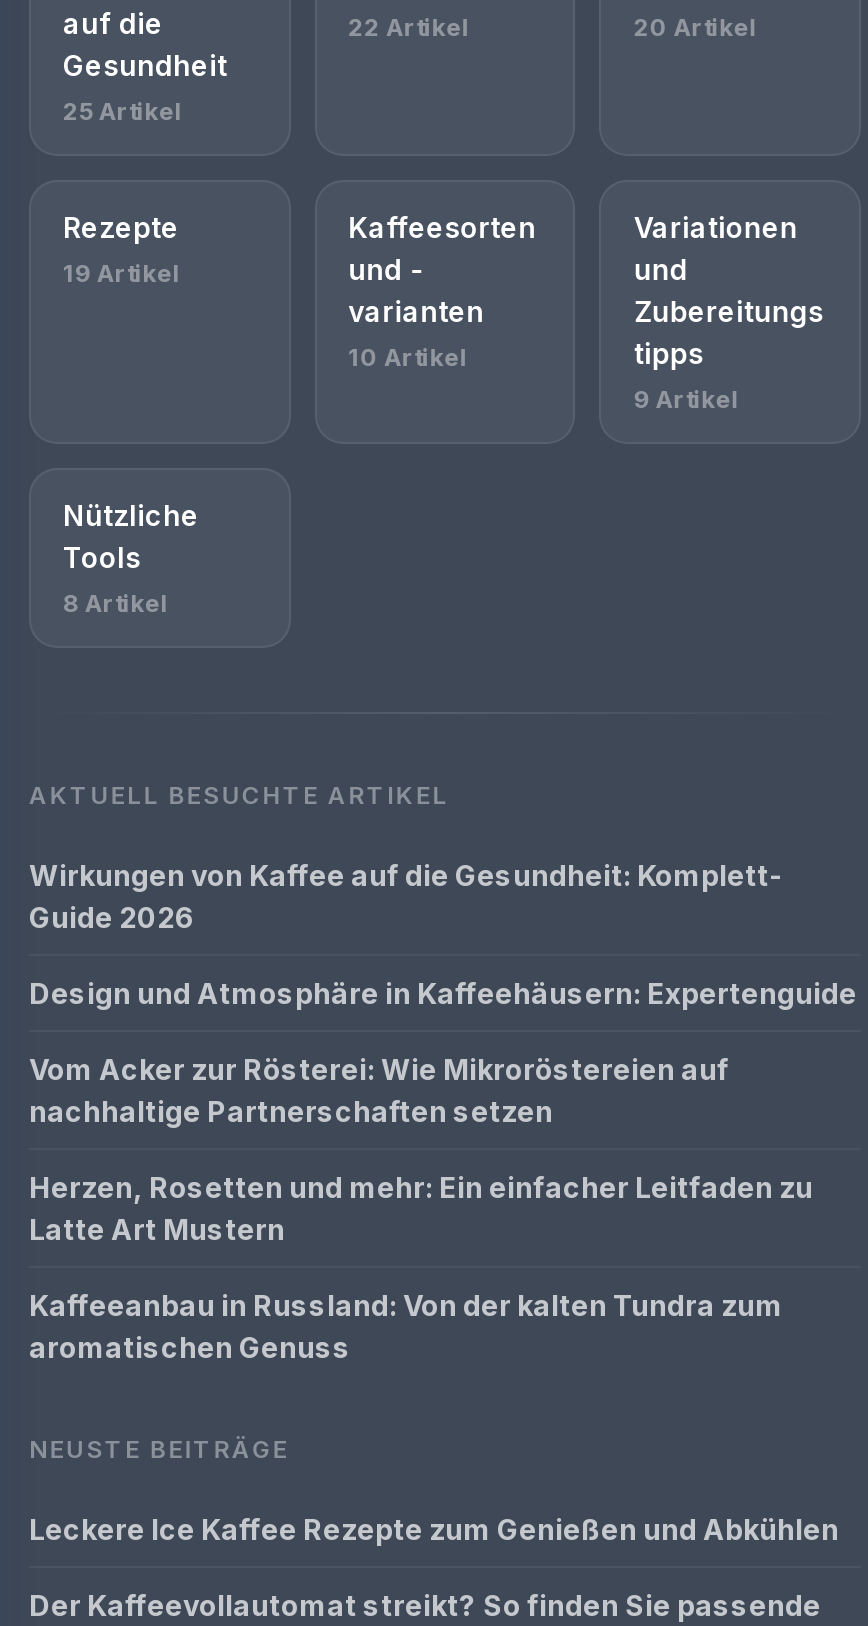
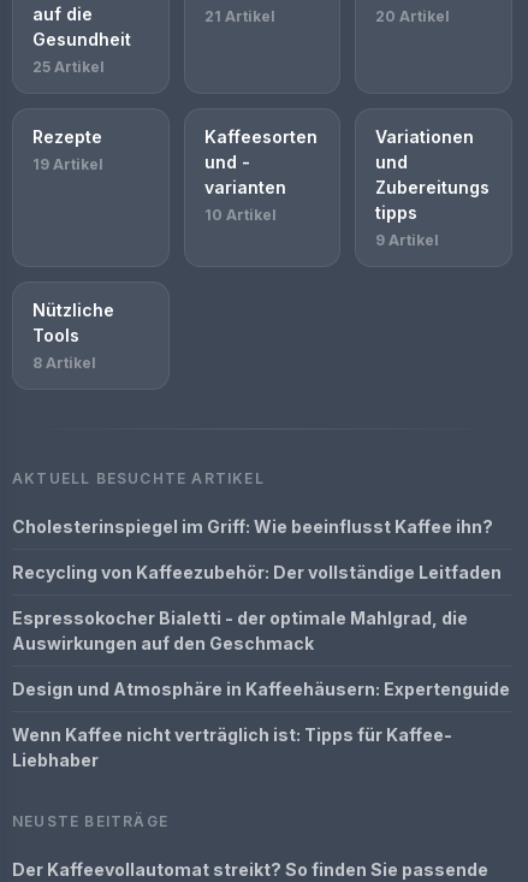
[348,12,470,42] 22 Artikel -> [204,7,275,25] 21 Artikel
[29,858,783,934] Wirkungen von Kaffee auf die Gesundheit: Komplett- | Guide 2026 -> [12,516,502,653] Cholesterinspiegel im Griff: Wie beeinflusst Kaffee ihn? | Recycling von Kaffeezubehör: Der vollständige Leitfaden | Espressokocher Bialetti - der optimale Mahlgrad, die | Auswirkungen auf den Geschmack
moved [29,976,857,1010] -> [12,679,510,699]: Design und Atmosphäre in Kaffeehäusern: Expertenguide
[29,1052,813,1364] Vom Acker zur Rösterei: Wie Mikroröstereien auf | nachhaltige Partnerschaften setzen | Herzen, Rosetten und mehr: Ein einfacher Leitfaden zu | Latte Art Mustern | Kaffeeanbau in Russland: Von der kalten Tundra zum | aromatischen Genuss -> [12,724,452,770] Wenn Kaffee nicht verträglich ist: Tipps für Kaffee- | Liebhaber
[29,1512,839,1546] Leckere Ice Kaffee Rezepte zum Genießen und Abkühlen -> none

